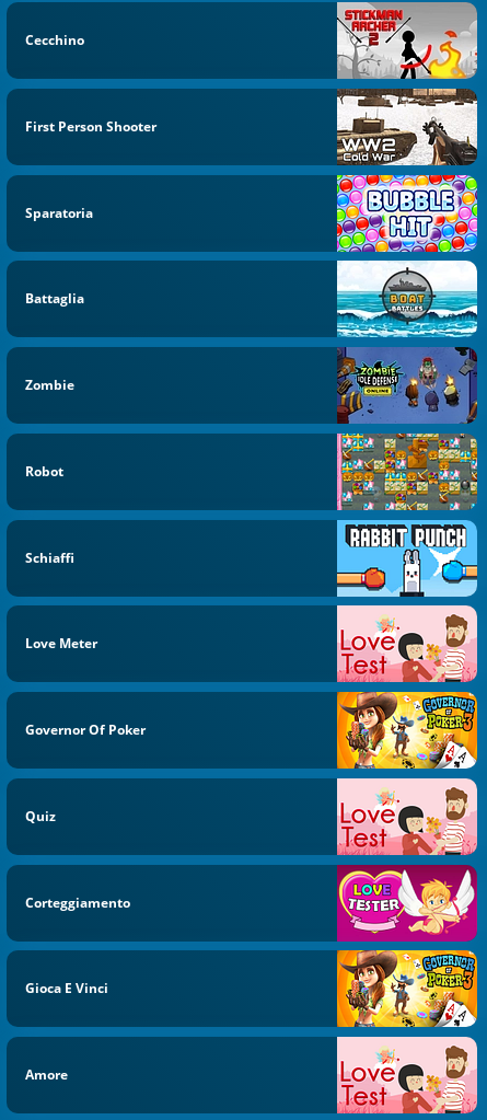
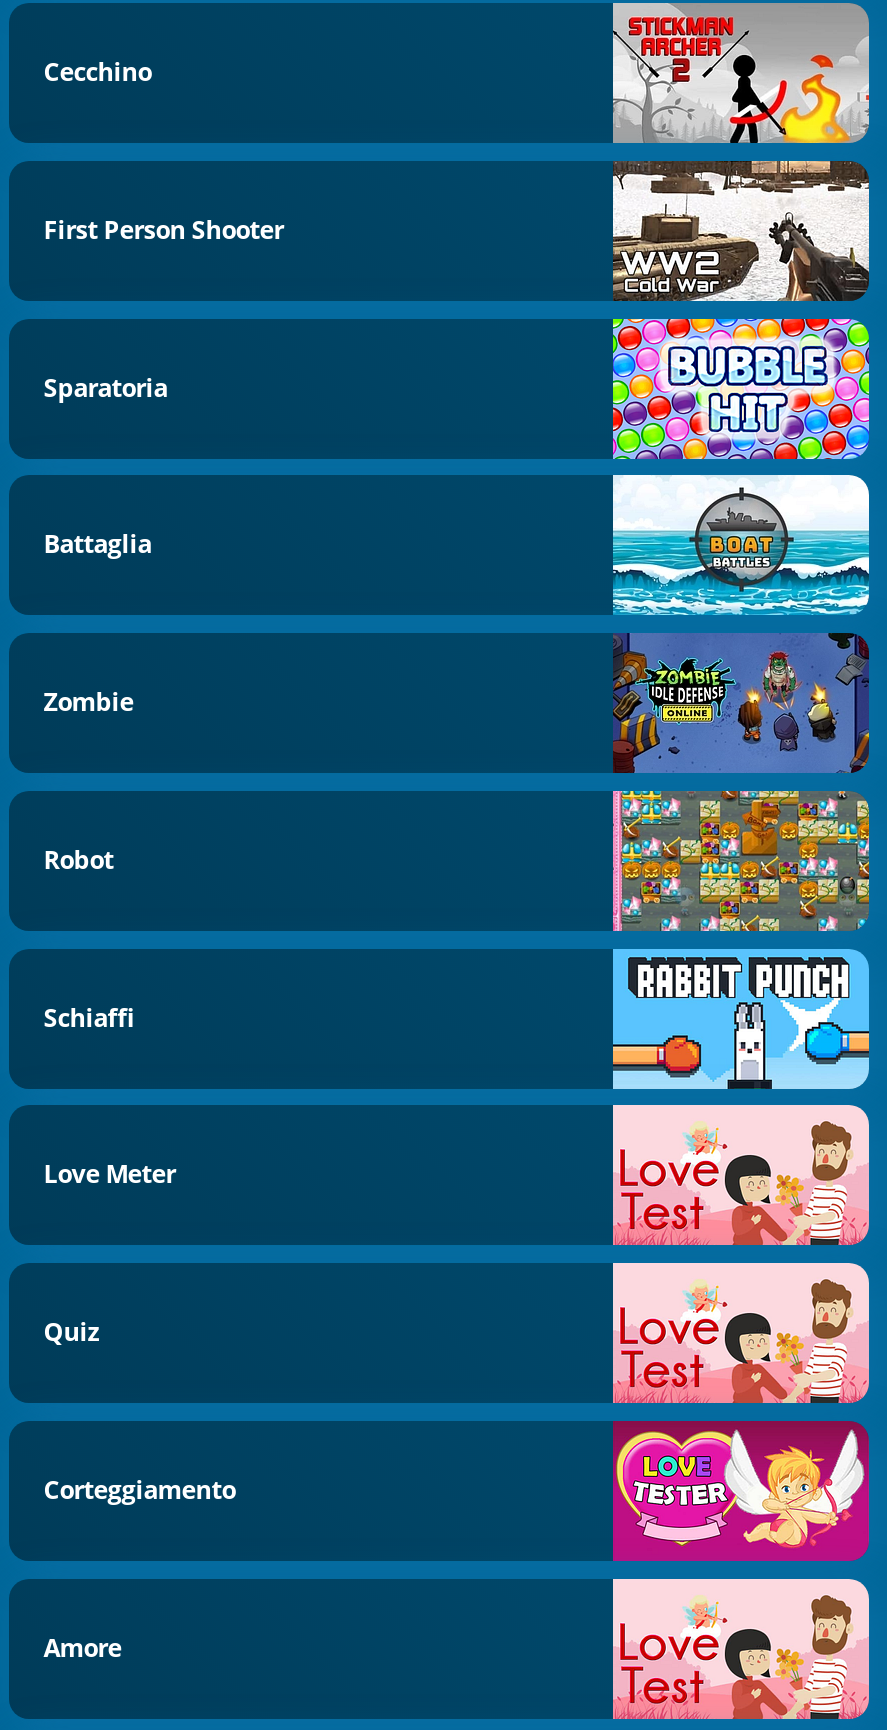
[336,691,478,770] [image] -> none
[25,721,146,739] Governor Of Poker -> none
[336,949,478,1028] [image] -> none
[25,979,109,998] Gioca E Vinci -> none

